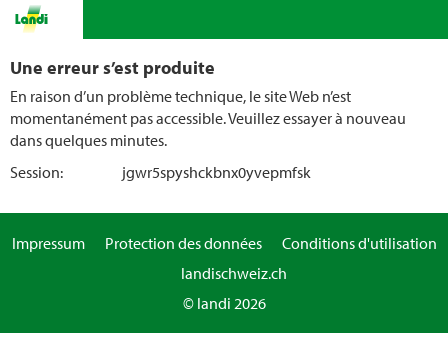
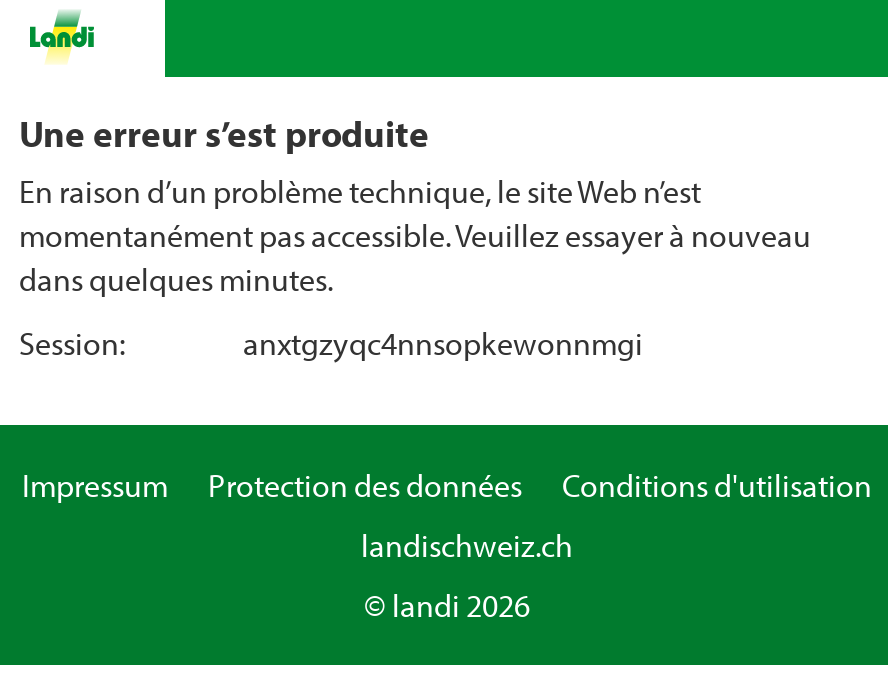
[122,162,311,182] jgwr5spyshckbnx0yvepmfsk -> [243,323,643,363] anxtgzyqc4nnsopkewonnmgi

